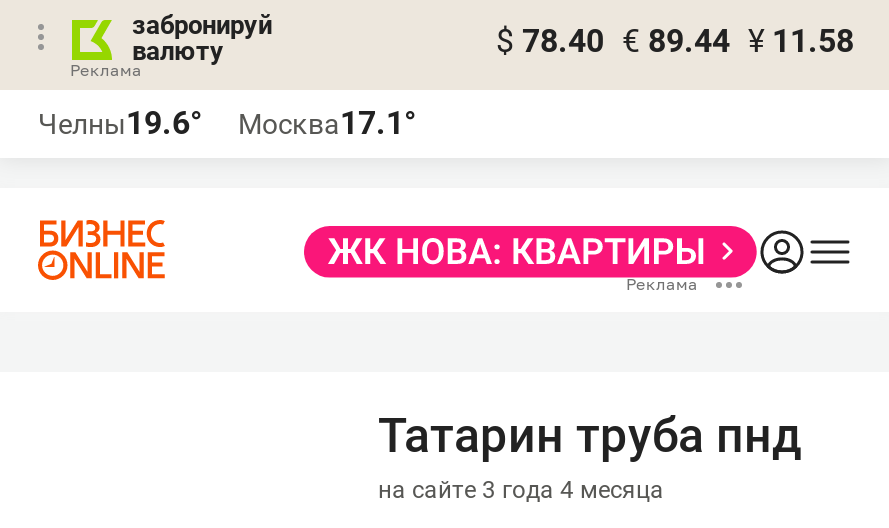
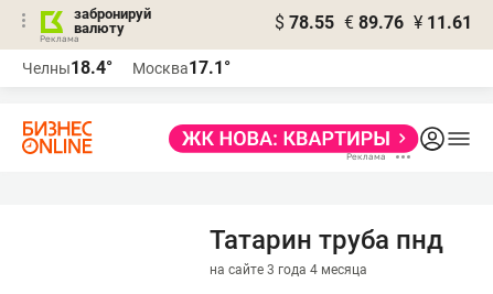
[496,22,854,60] $ 78.40 € 89.44 ¥ 11.58 -> [275,12,472,33] $ 78.55 € 89.76 ¥ 11.61
[38,104,416,142] Челны19.6° Москва17.1° -> [22,57,231,78] Челны18.4° Москва17.1°

